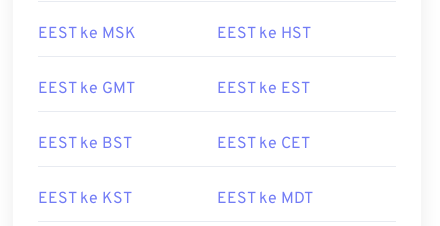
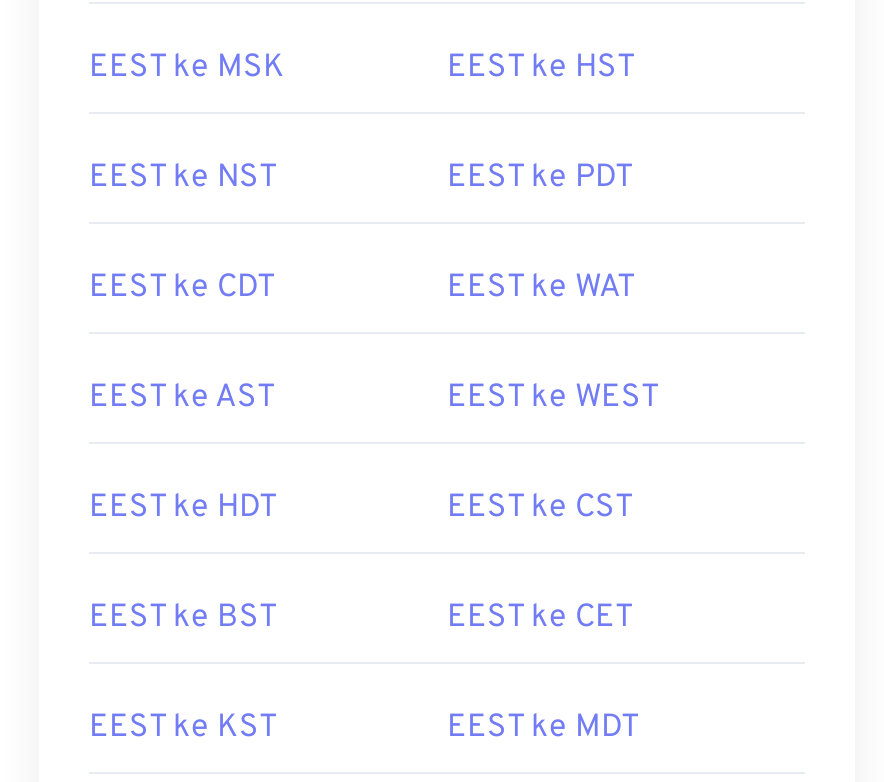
[38,79,310,99] EEST ke GMT | EEST ke EST -> [89,158,659,528] EEST ke NST | EEST ke PDT | EEST ke CDT | EEST ke WAT | EEST ke AST | EEST ke WEST | EEST ke HDT | EEST ke CST

